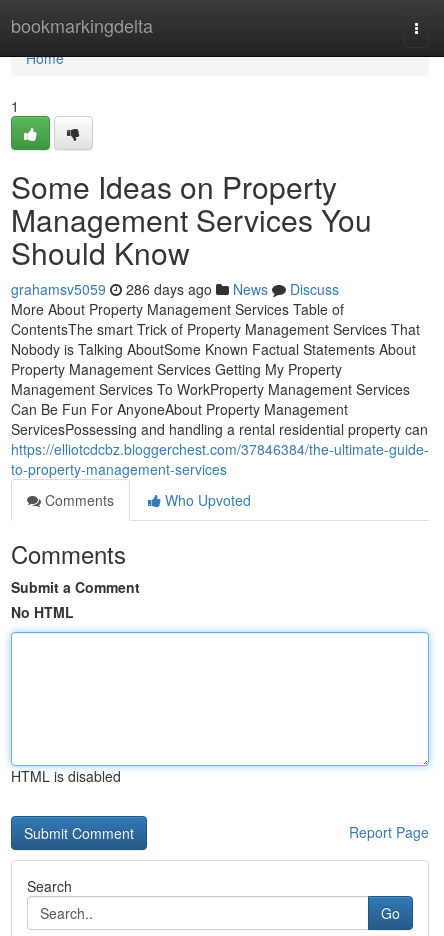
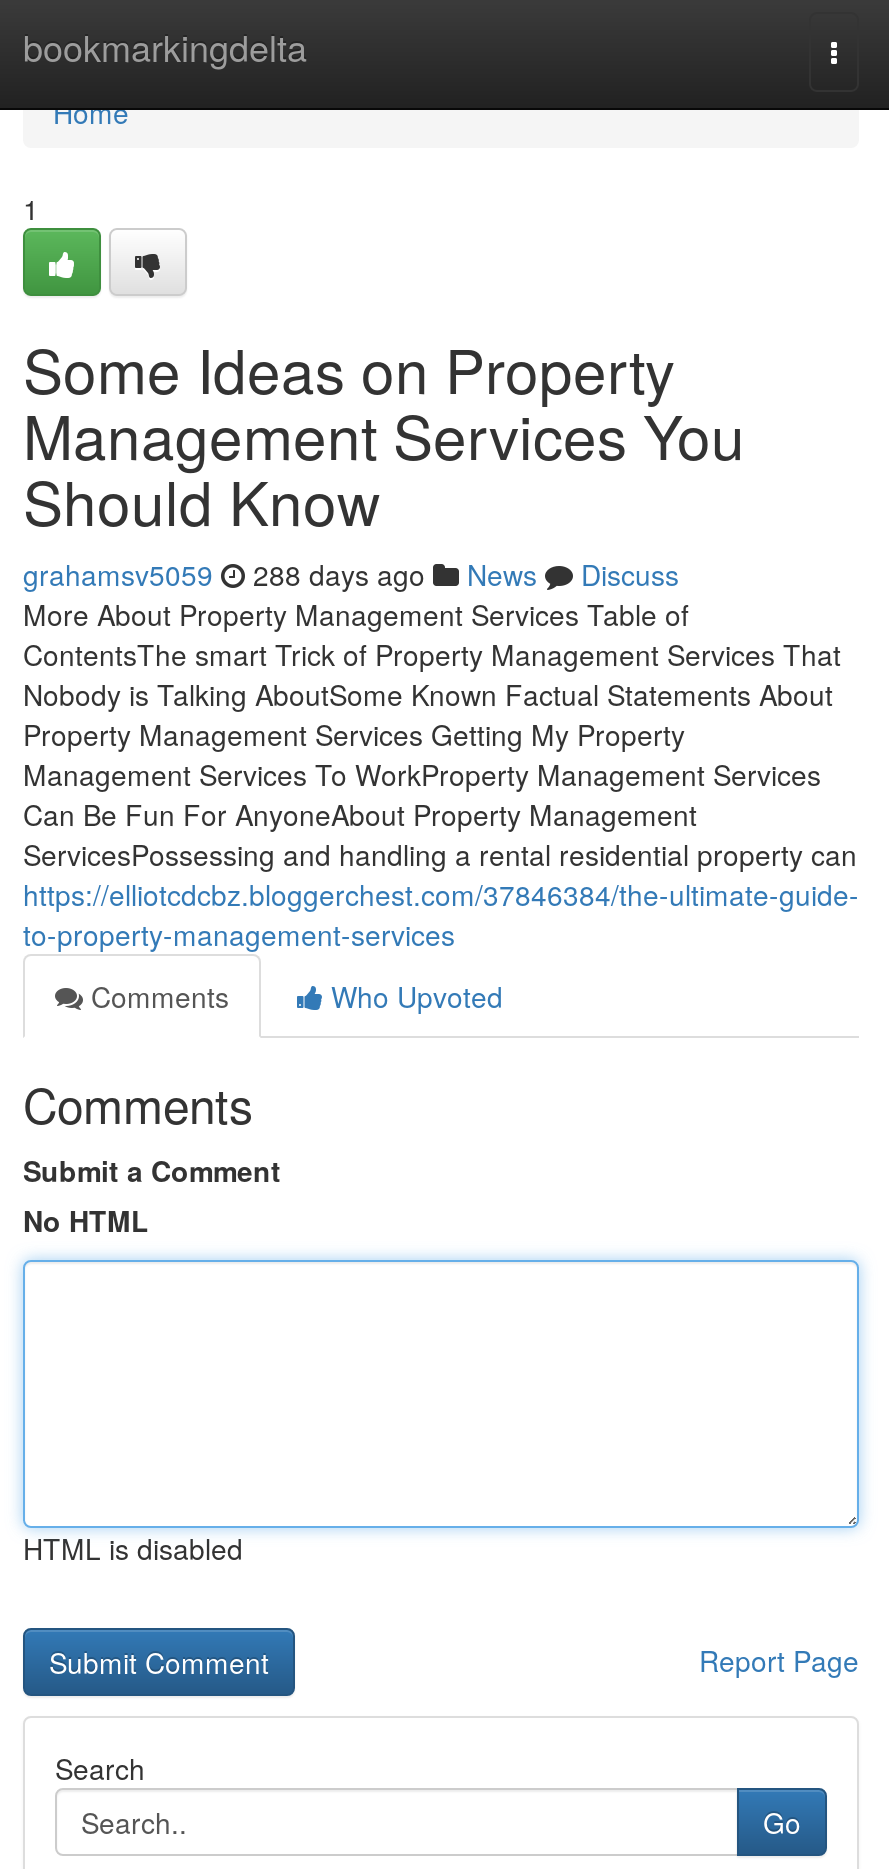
[11,279,339,299] grahamsv5059 286 days ago News Discuss -> [23,554,679,594] grahamsv5059 288 days ago News Discuss

